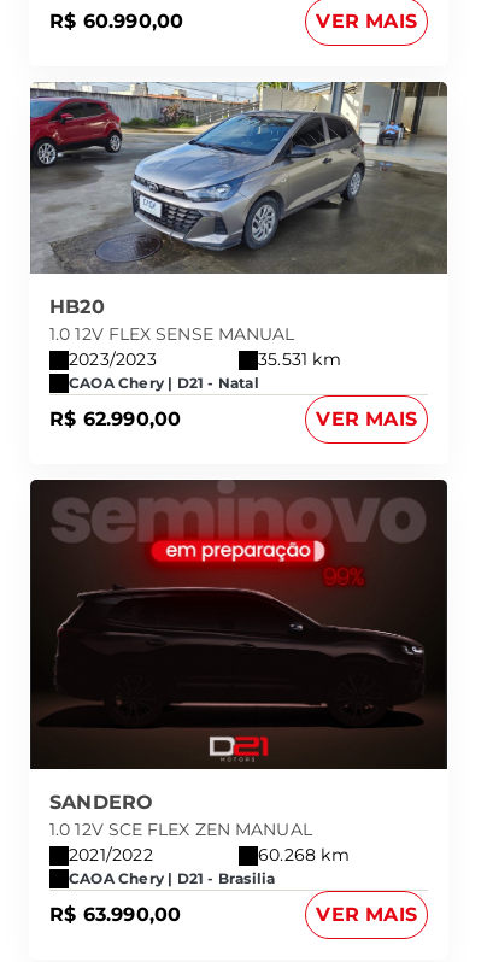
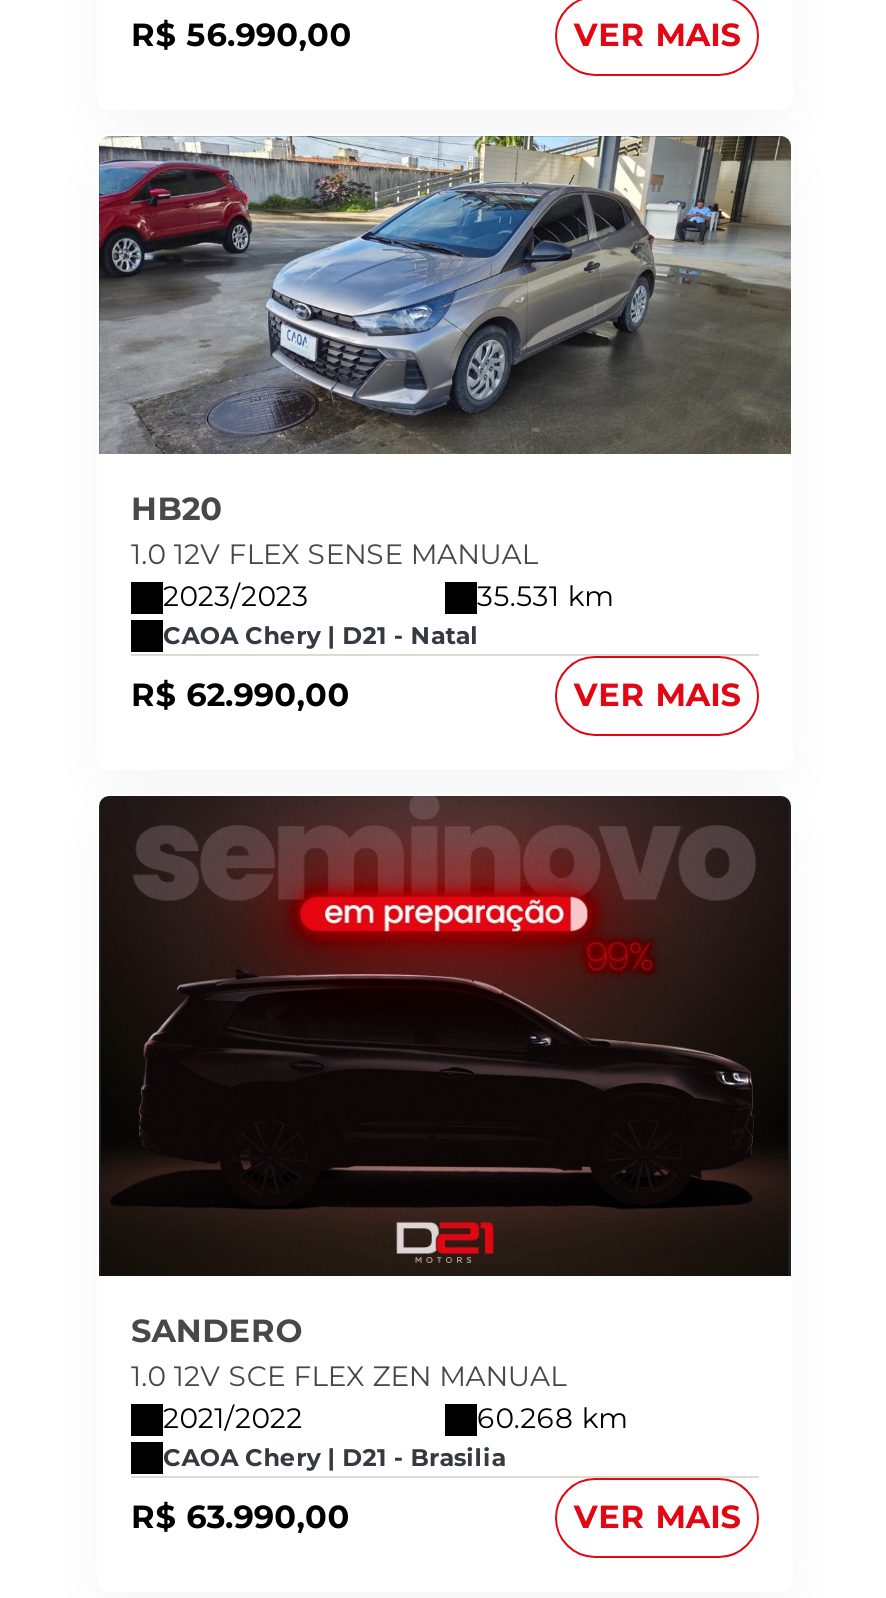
[49,9,184,32] R$ 60.990,00 -> [131,15,352,53] R$ 56.990,00

